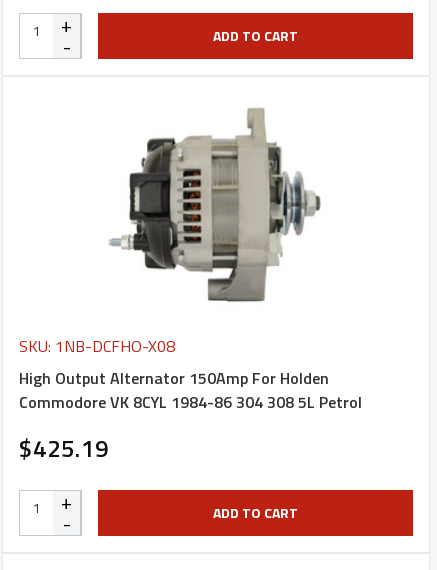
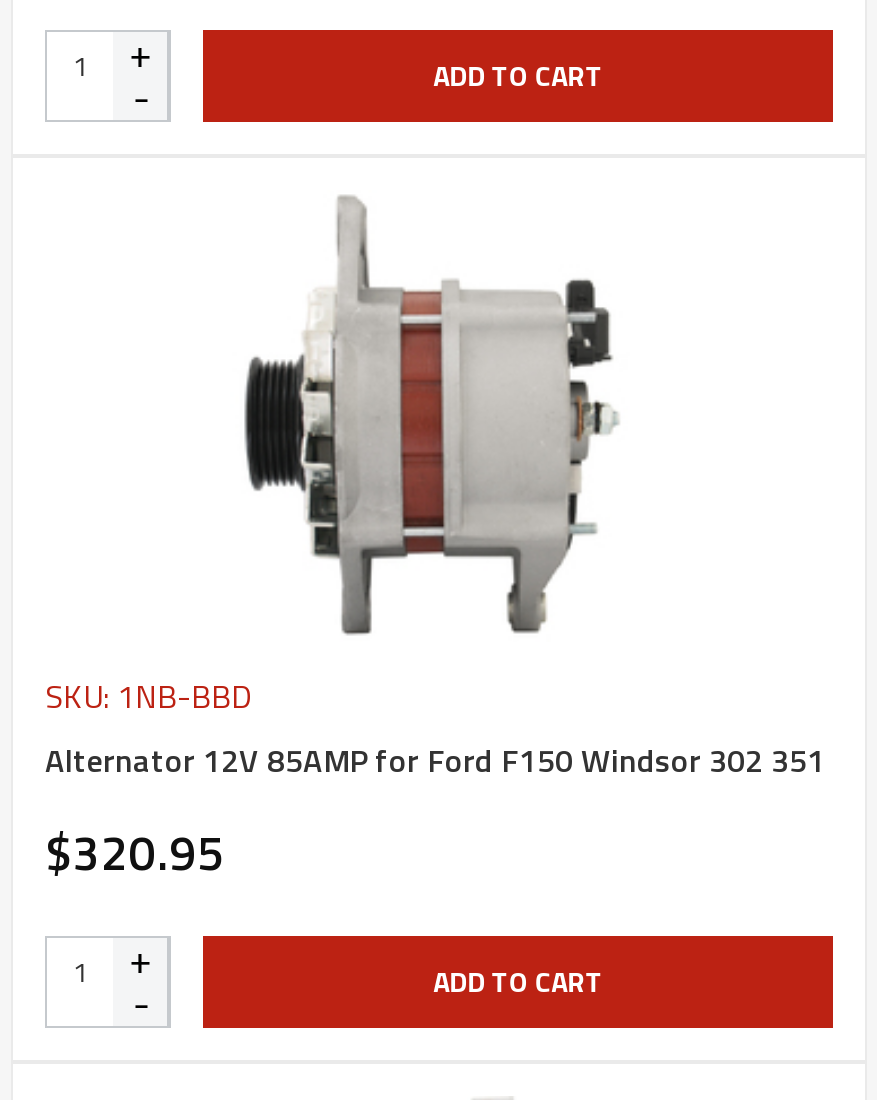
[19,107,362,466] [image] | SKU: 1NB-DCFHO-X08 | High Output Alternator 150Amp For Holden | Commodore VK 8CYL 1984-86 304 308 5L Petrol | $425.19 -> [45,194,825,888] [image] | SKU: 1NB-BBD | Alternator 12V 85AMP for Ford F150 Windsor 302 351 | $320.95

